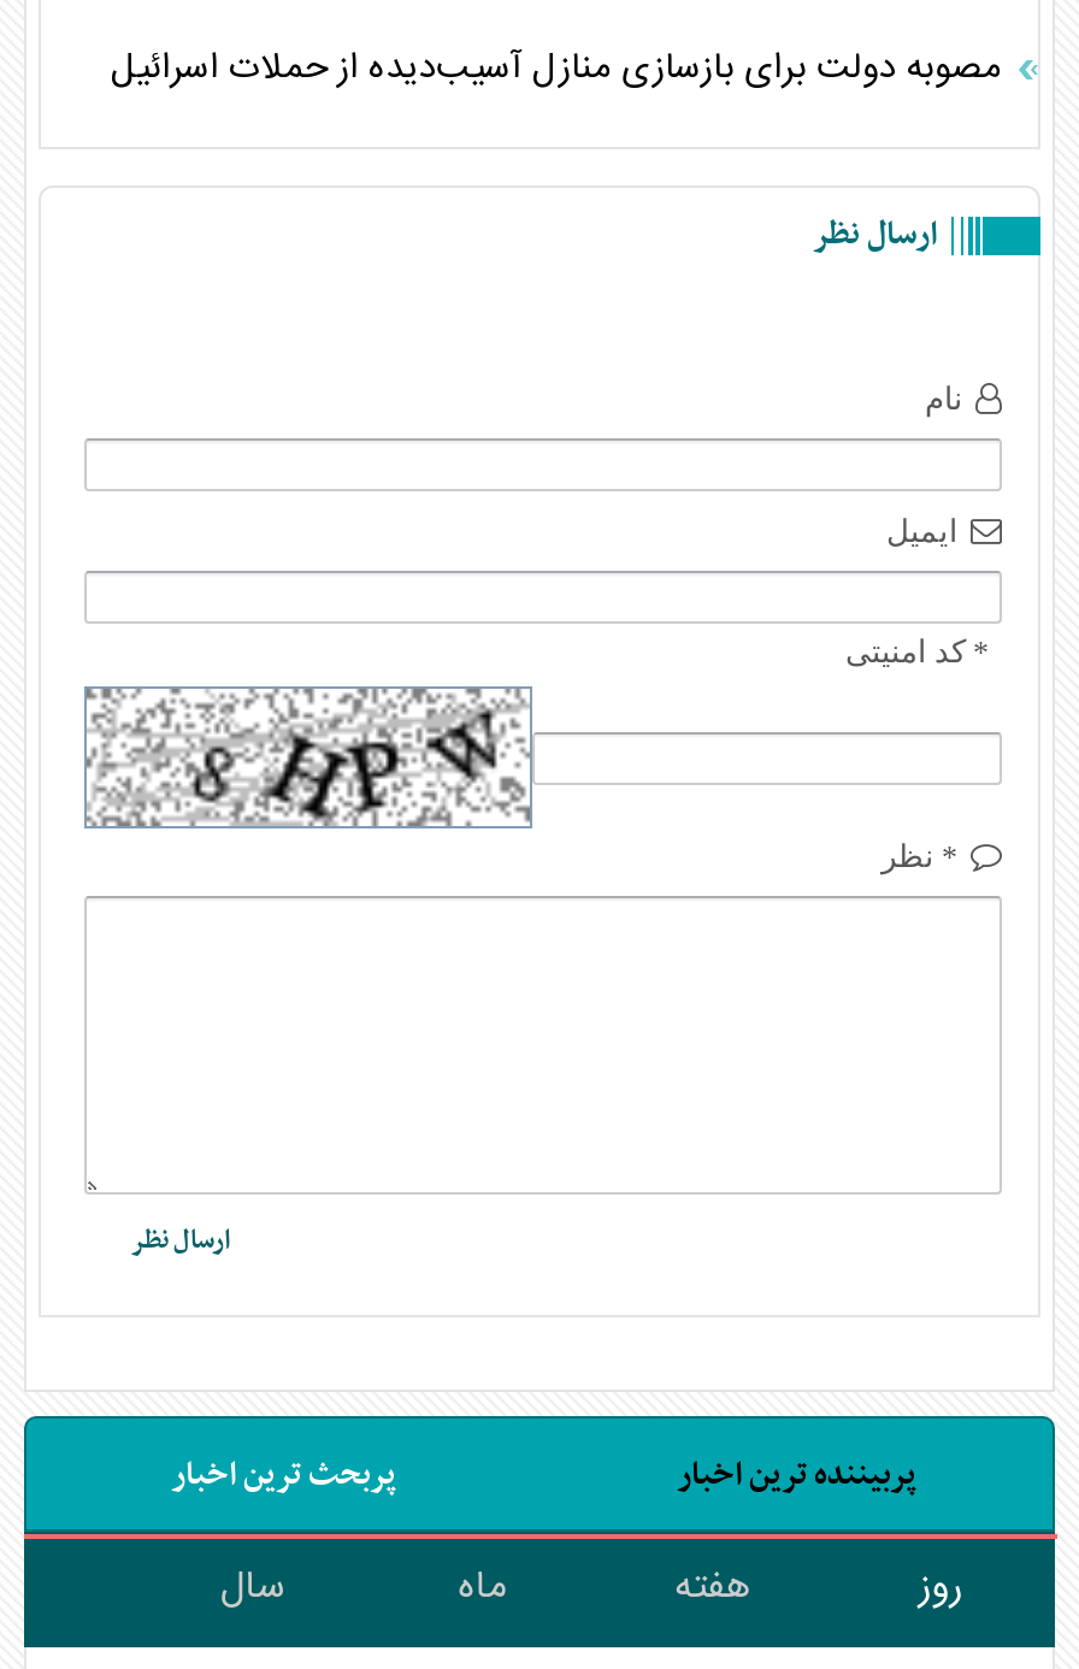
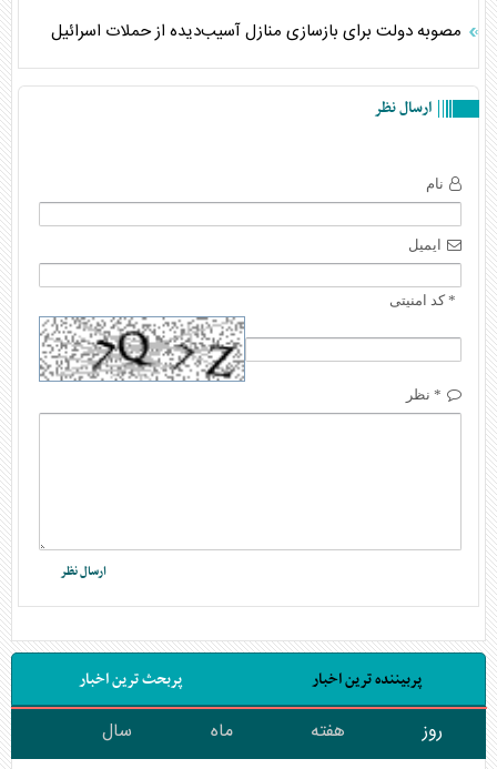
[84,686,530,828] [image] -> [40,316,244,381] [image]

